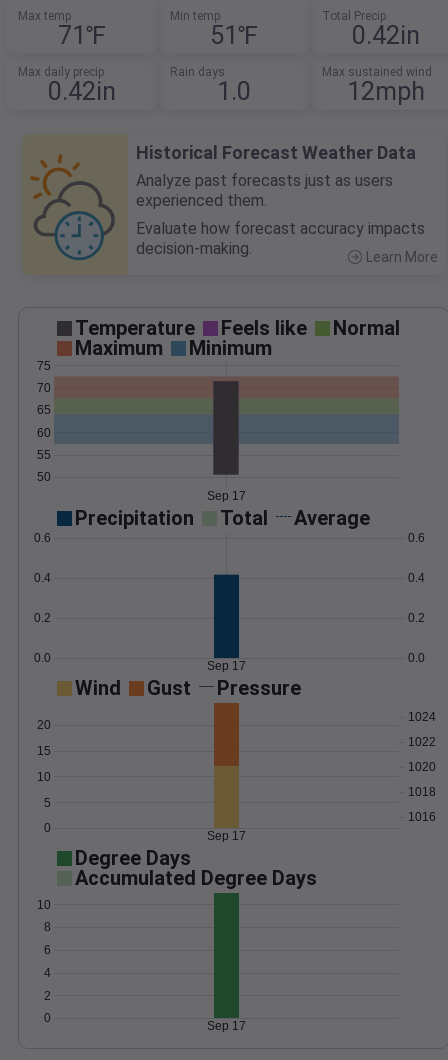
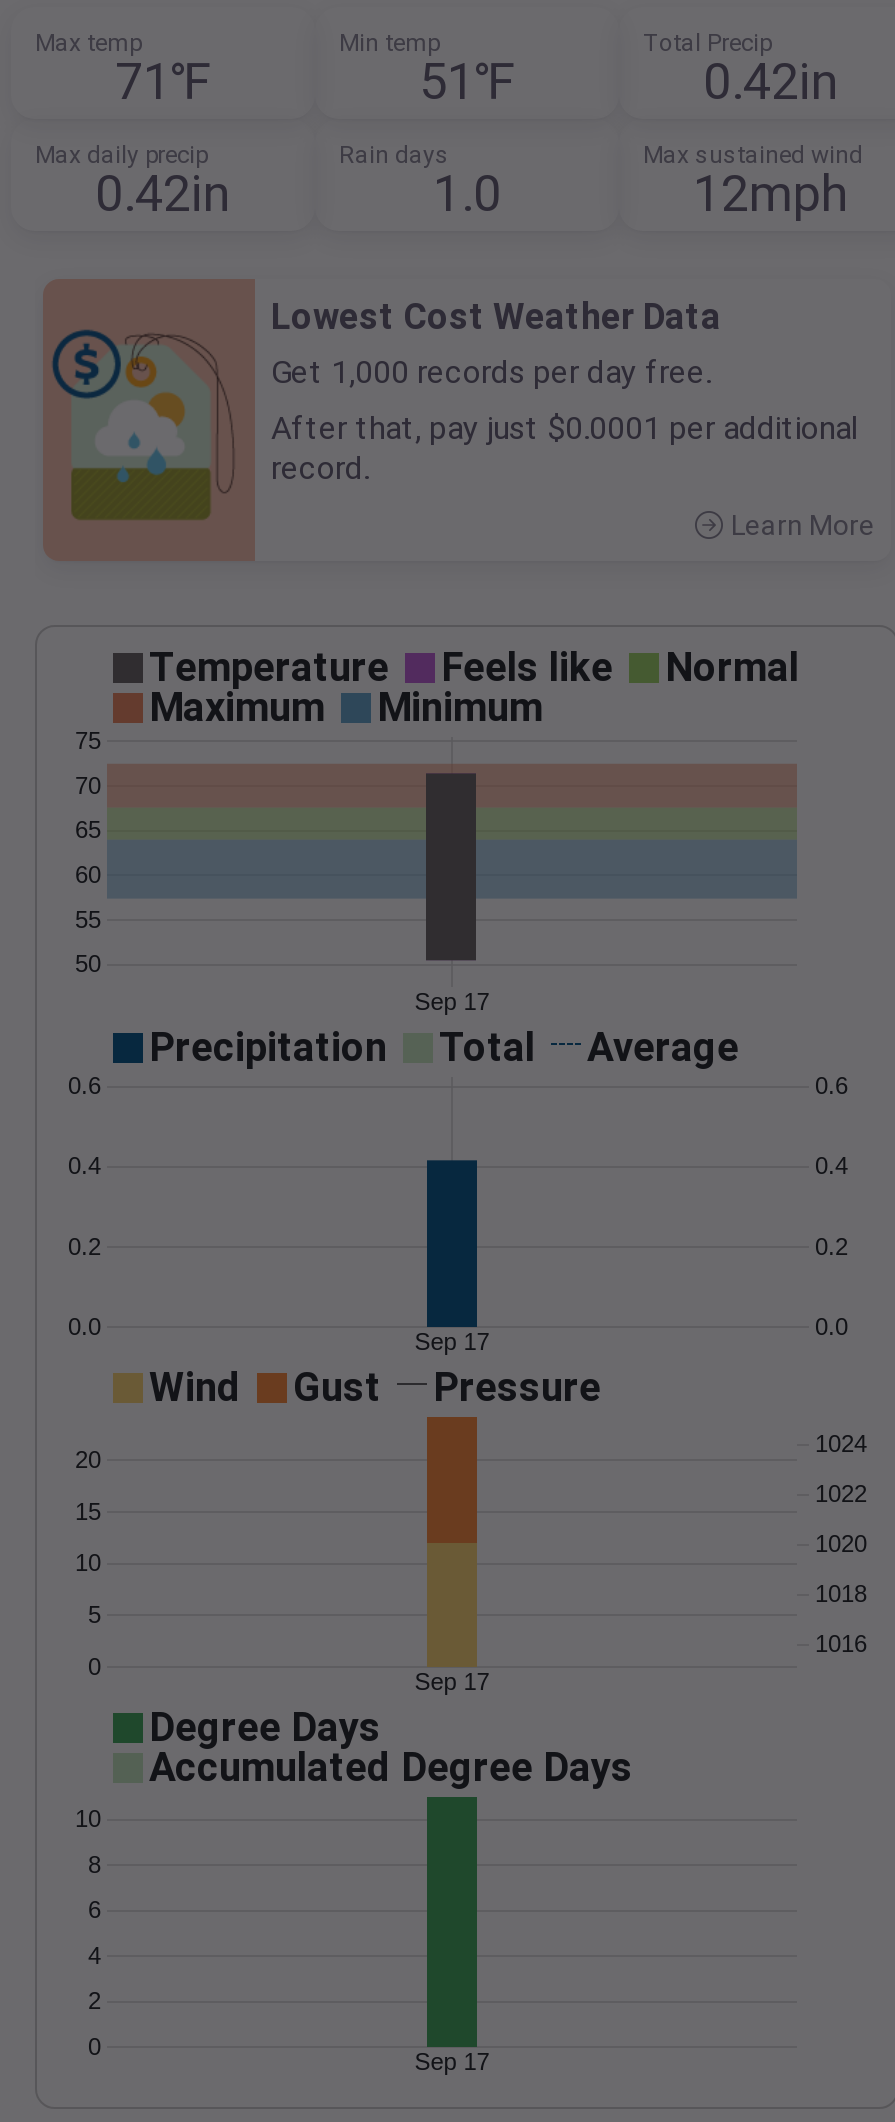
[23,135,416,274] [image] | Historical Forecast Weather Data | Analyze past forecasts just as users | experienced them. -> [43,279,721,561] [image] | Lowest Cost Weather Data | Get 1,000 records per day free.
[136,219,425,258] Evaluate how forecast accuracy impacts | decision-making. -> [271,409,859,487] After that, pay just $0.0001 per additional | record.

